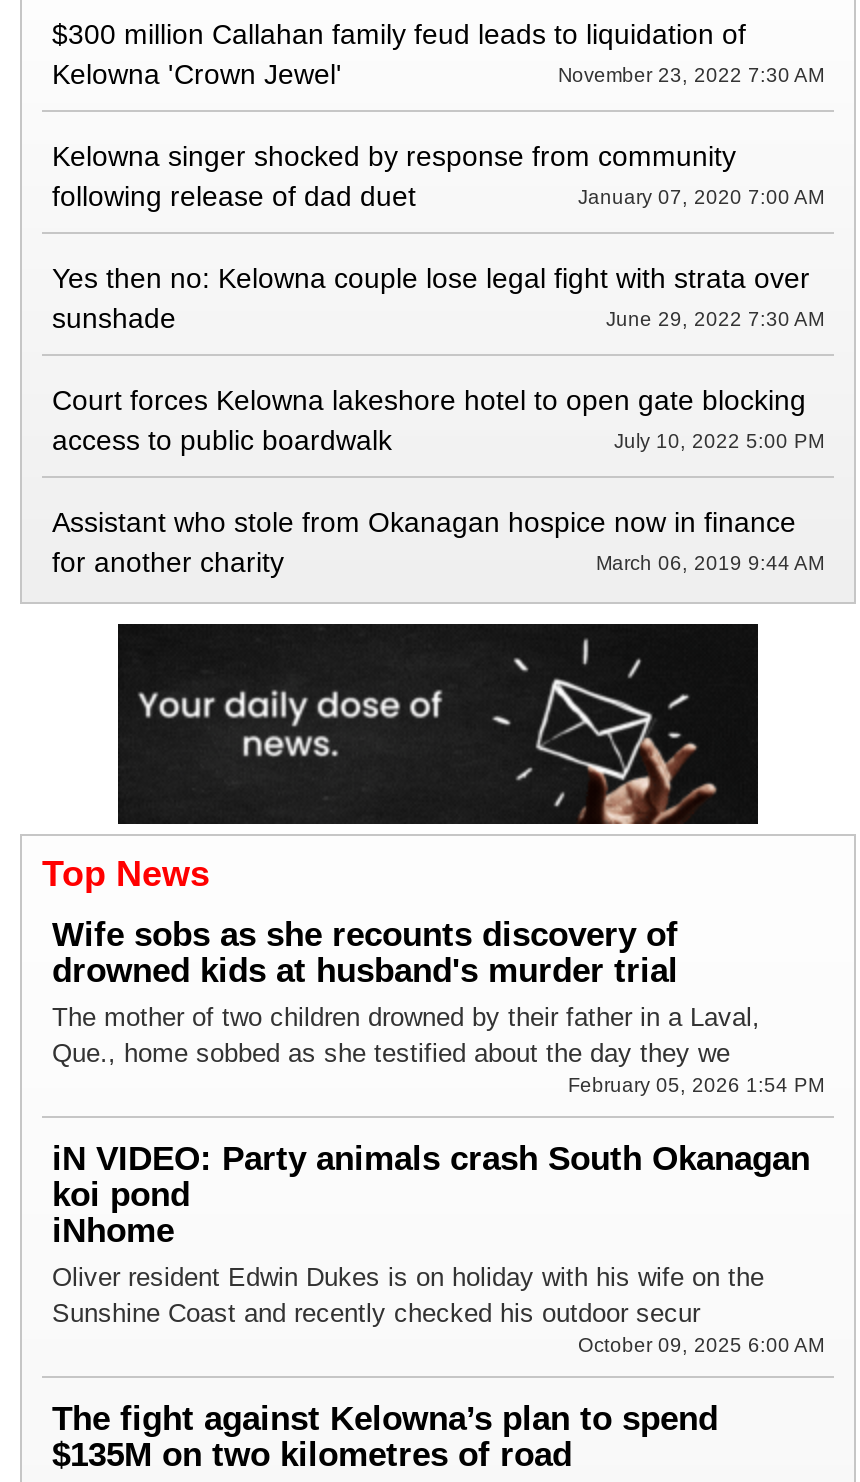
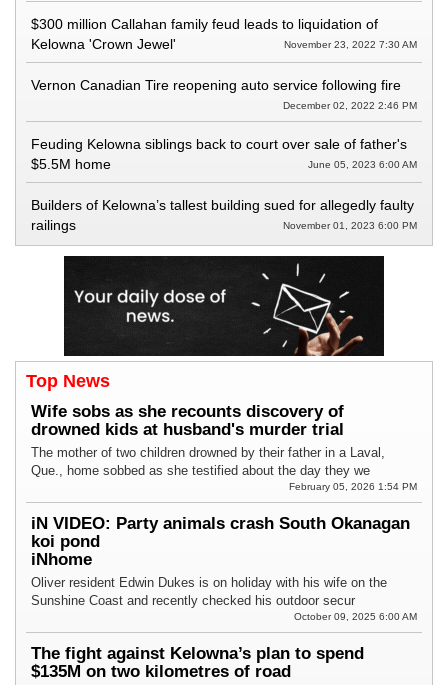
[52,141,824,579] Kelowna singer shocked by response from community | following release of dad duet | January 07, 2020 7:00 AM | Yes then no: Kelowna couple lose legal fight with strata over | sunshade | June 29, 2022 7:30 AM | Court forces Kelowna lakeshore hotel to open gate blocking | access to public boardwalk | July 10, 2022 5:00 PM | Assistant who stole from Okanagan hospice now in finance | for another charity | March 06, 2019 9:44 AM -> [31,77,417,233] Vernon Canadian Tire reopening auto service following fire | December 02, 2022 2:46 PM | Feuding Kelowna siblings back to court over sale of father's | $5.5M home | June 05, 2023 6:00 AM | Builders of Kelowna’s tallest building sued for allegedly faulty | railings | November 01, 2023 6:00 PM

